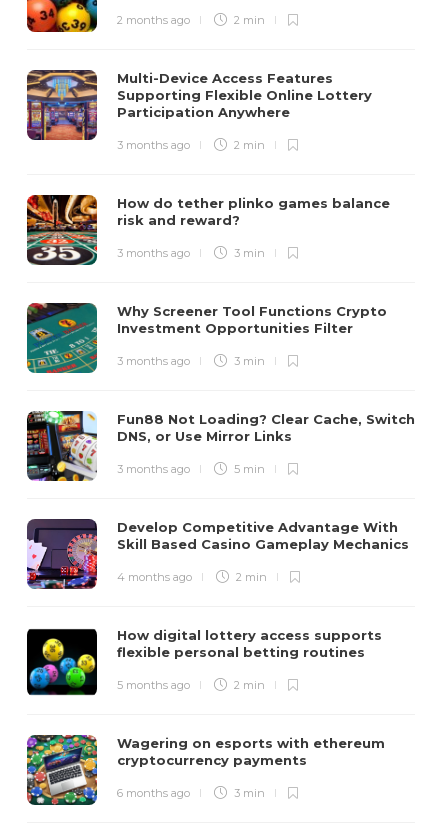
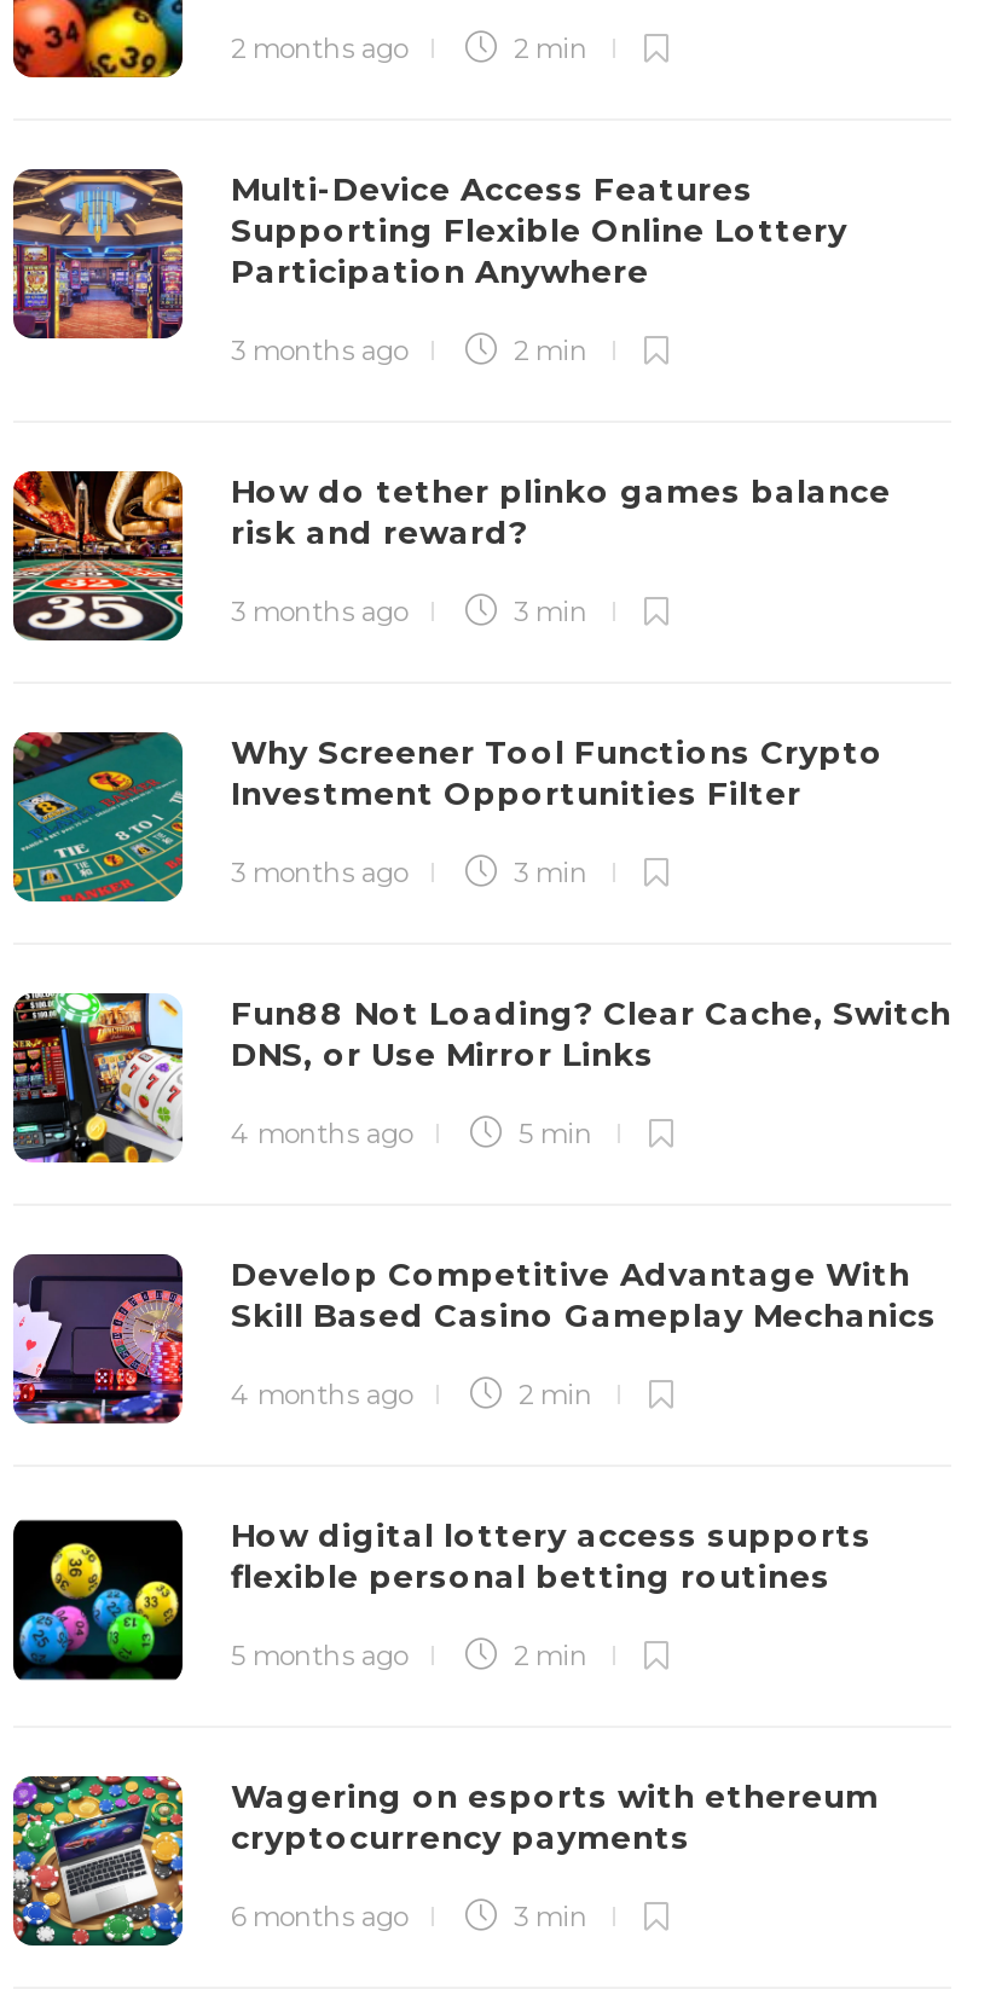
[117,462,190,476] 3 months ago -> [231,1116,412,1149] 4 months ago

